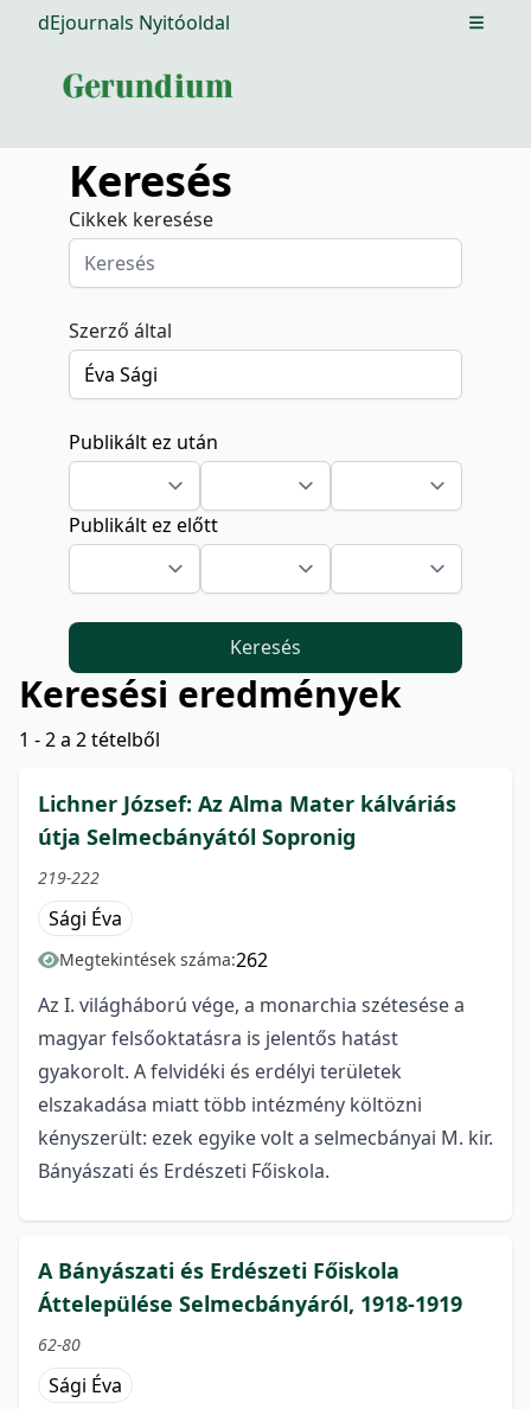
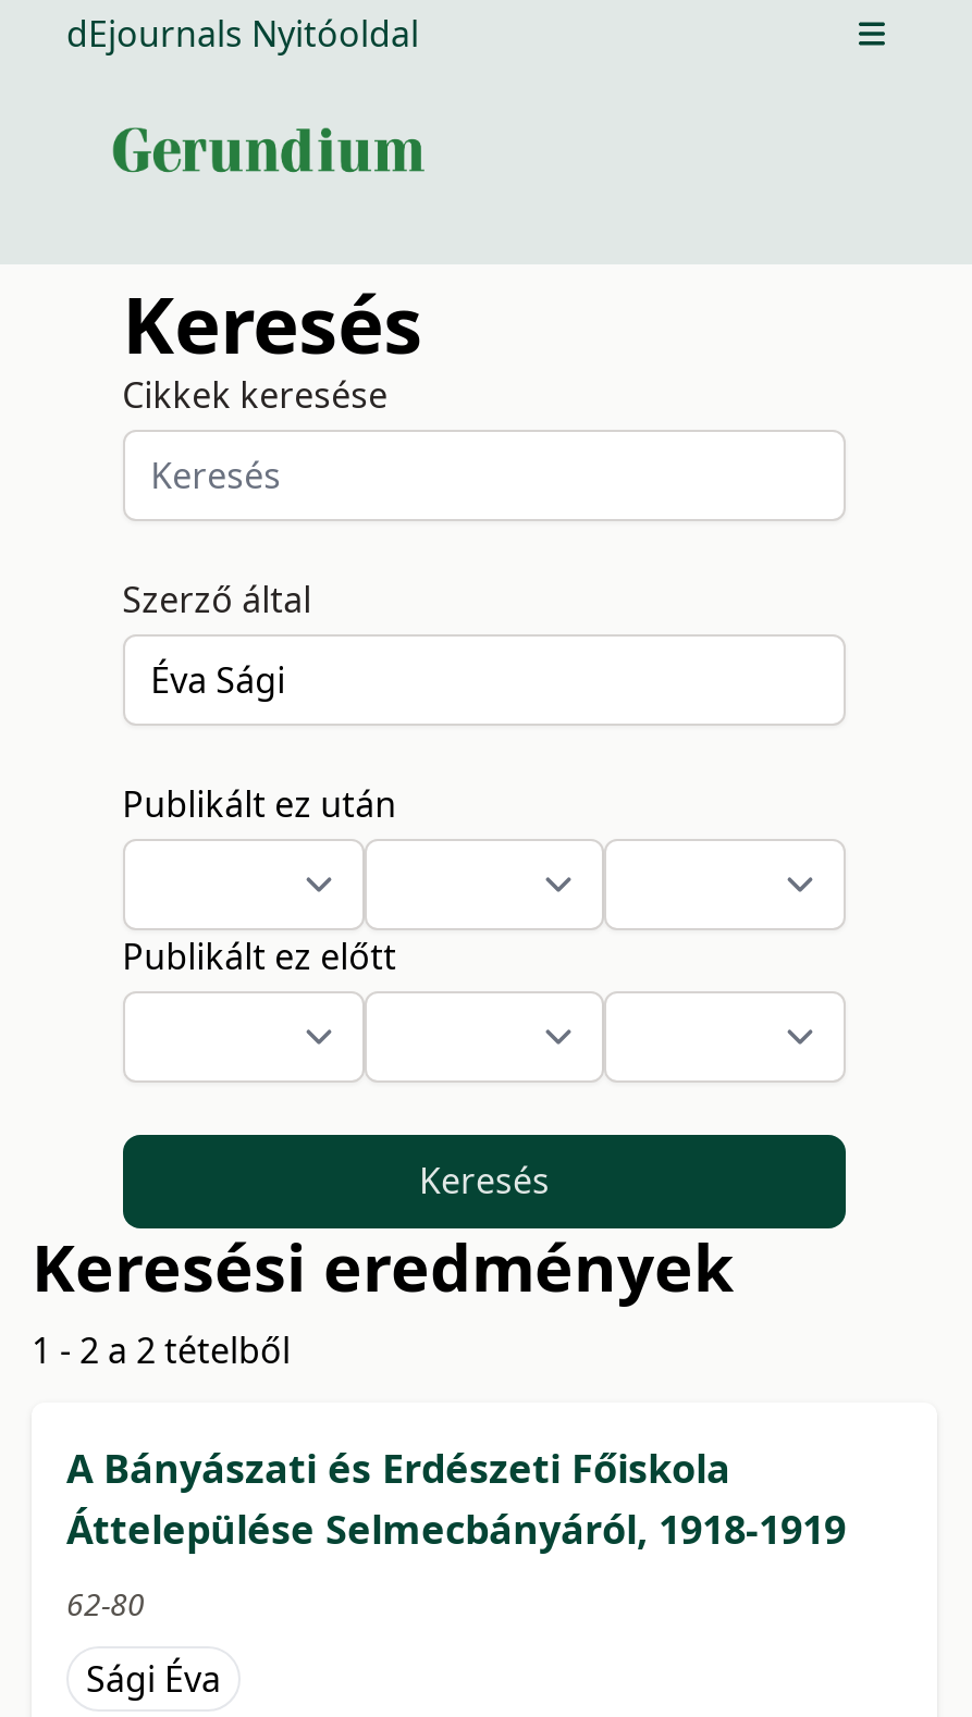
[38,789,493,1184] Lichner József: Az Alma Mater kálváriás | útja Selmecbányától Sopronig | 219-222 | Sági Éva | Megtekintések száma:262 | Az I. világháború vége, a monarchia szétesése a | magyar felsőoktatásra is jelentős hatást | gyakorolt. A felvidéki és erdélyi területek | elszakadása miatt több intézmény költözni | kényszerült: ezek egyike volt a selmecbányai M. kir. | Bányászati és Erdészeti Főiskola. -> none

